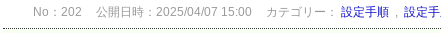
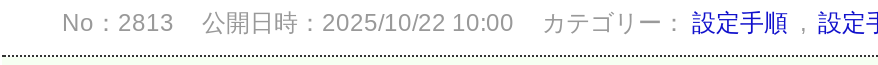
[33,5,252,19] No：202 | 公開日時：2025/04/07 15:00 -> [62,9,514,37] No：2813 | 公開日時：2025/10/22 10:00

